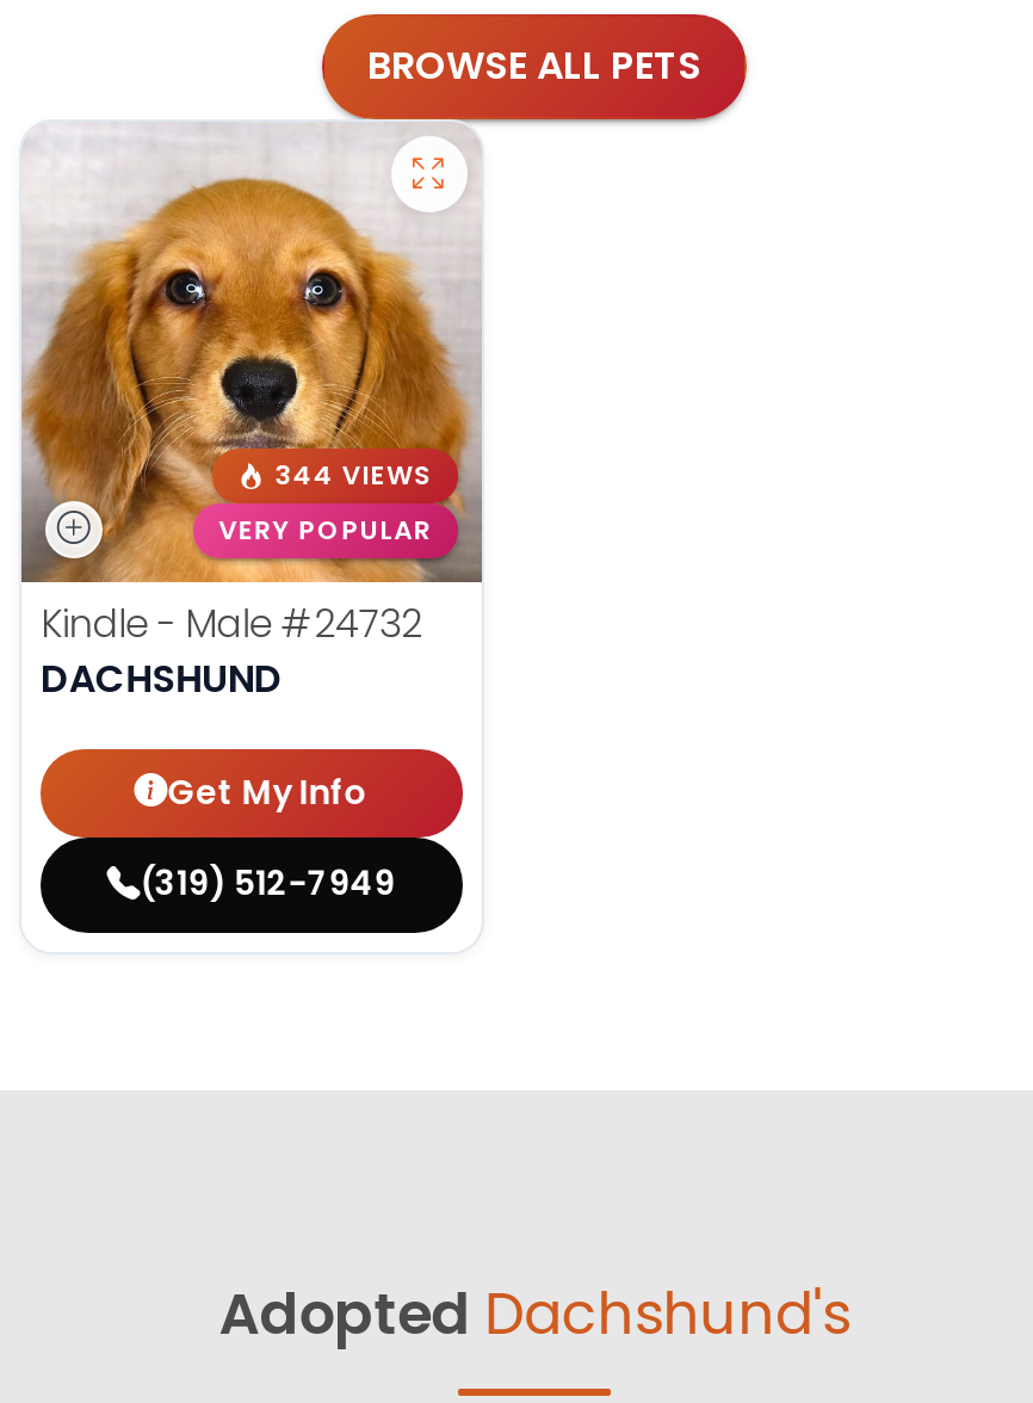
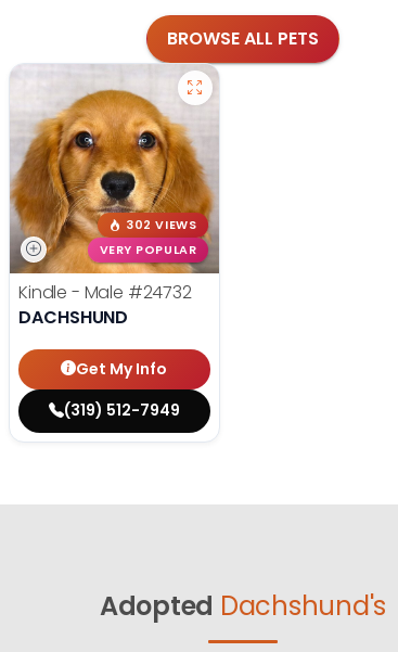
[275,459,432,494] 344 VIEWS -> [126,217,197,233] 302 VIEWS

